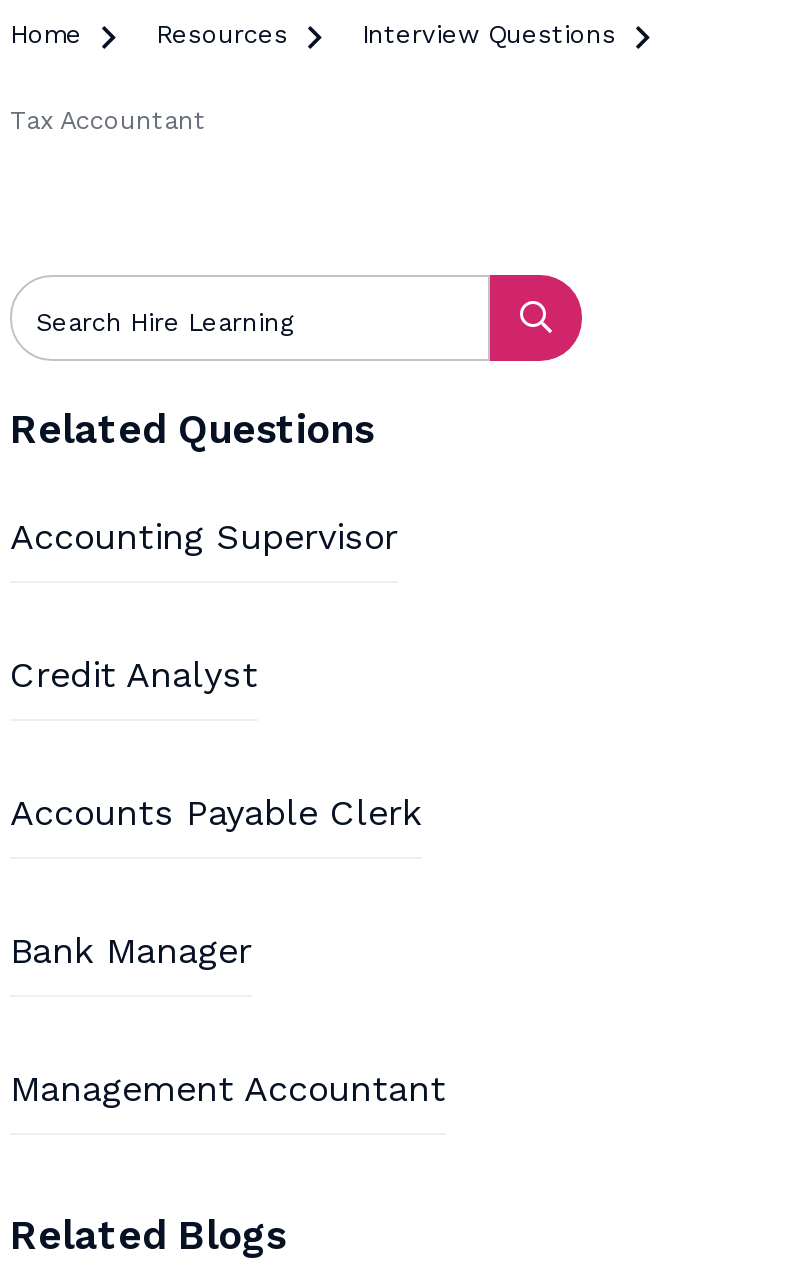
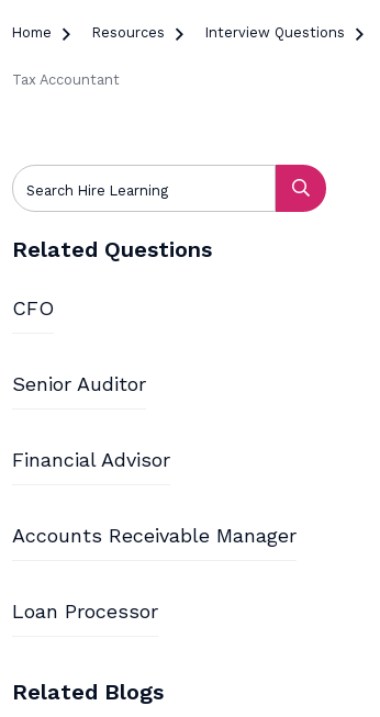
[10,514,398,556] Accounting Supervisor -> [12,296,54,319] CFO
[10,652,258,694] Credit Analyst -> [12,372,146,395] Senior Auditor
[10,790,422,832] Accounts Payable Clerk -> [12,448,170,471] Financial Advisor
[10,928,252,970] Bank Manager -> [12,523,297,546] Accounts Receivable Manager
[10,1066,446,1108] Management Accountant -> [12,599,158,622] Loan Processor

